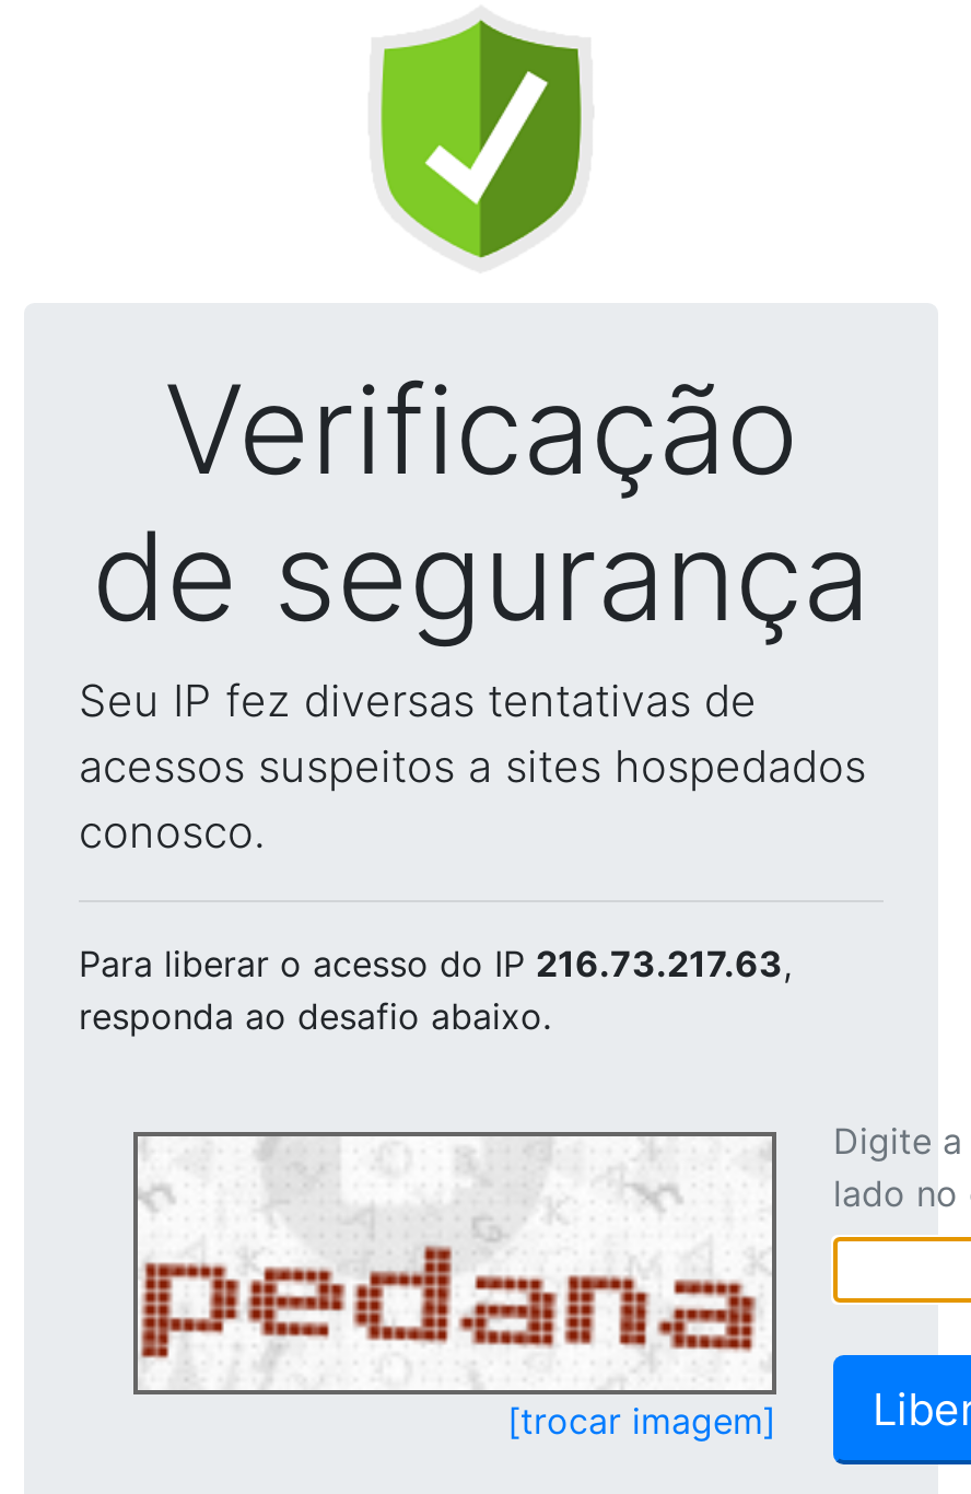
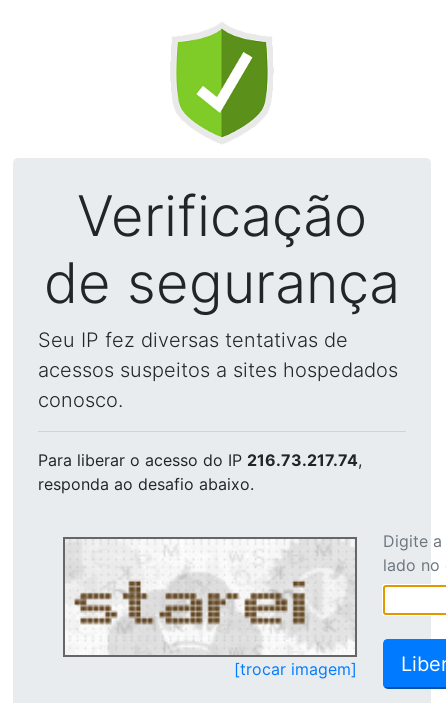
[79,942,792,985] Para liberar o acesso do IP 216.73.217.63, -> [38,450,362,470] Para liberar o acesso do IP 216.73.217.74,
[138,1143,770,1388] [image] -> [66,541,353,653] [image]

